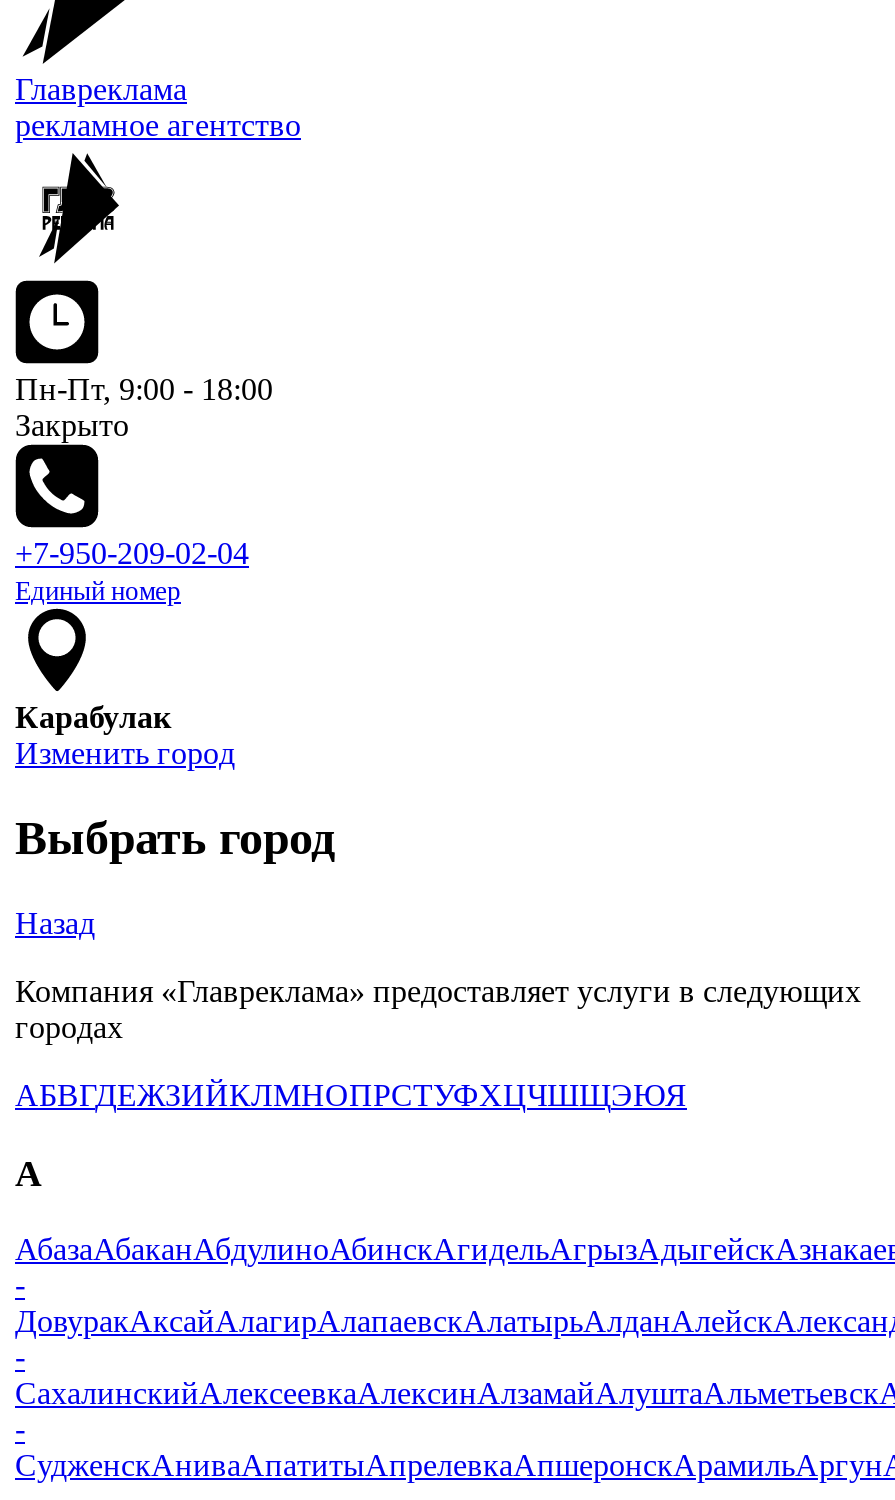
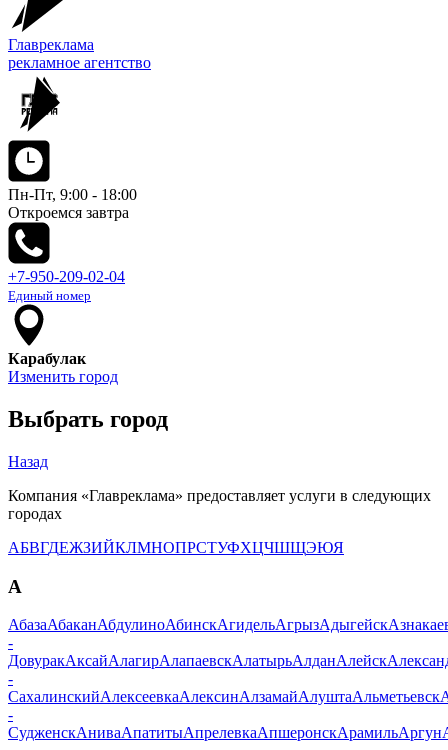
[15,408,129,442] Закрыто -> [8,204,129,221] Откроемся завтрa

